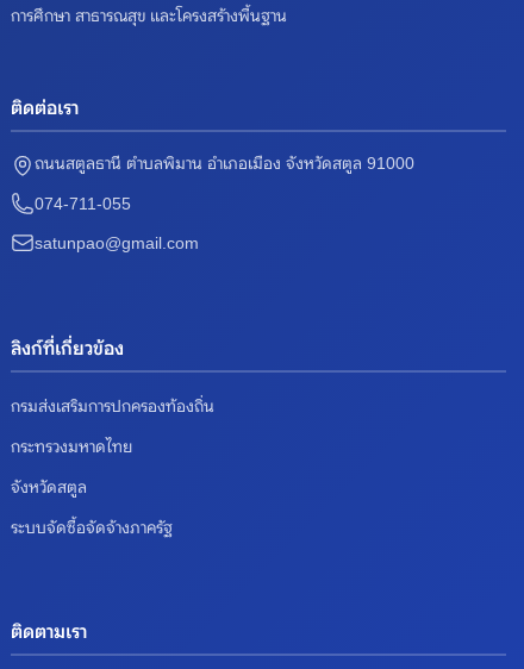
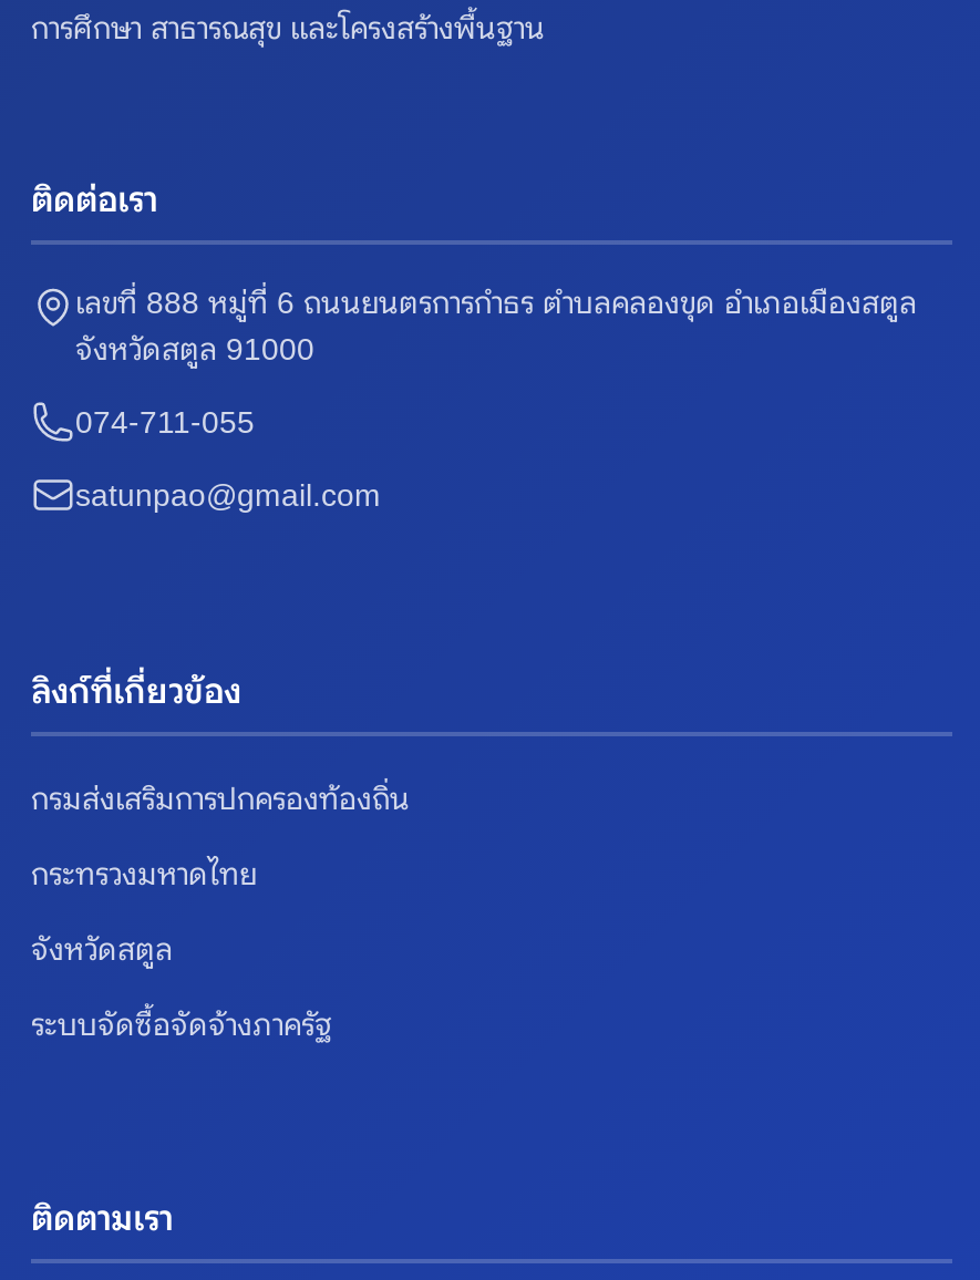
[35,154,414,173] ถนนสตูลธานี ตำบลพิมาน อำเภอเมือง จังหวัดสตูล 91000 -> [75,285,917,367] เลขที่ 888 หมู่ที่ 6 ถนนยนตรการกำธร ตำบลคลองขุด อำเภอเมืองสตูล | จังหวัดสตูล 91000

